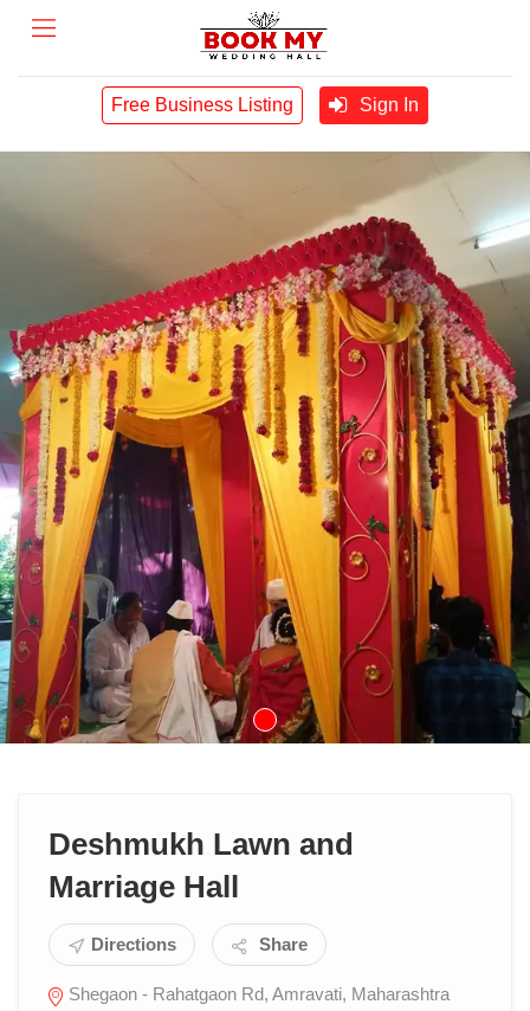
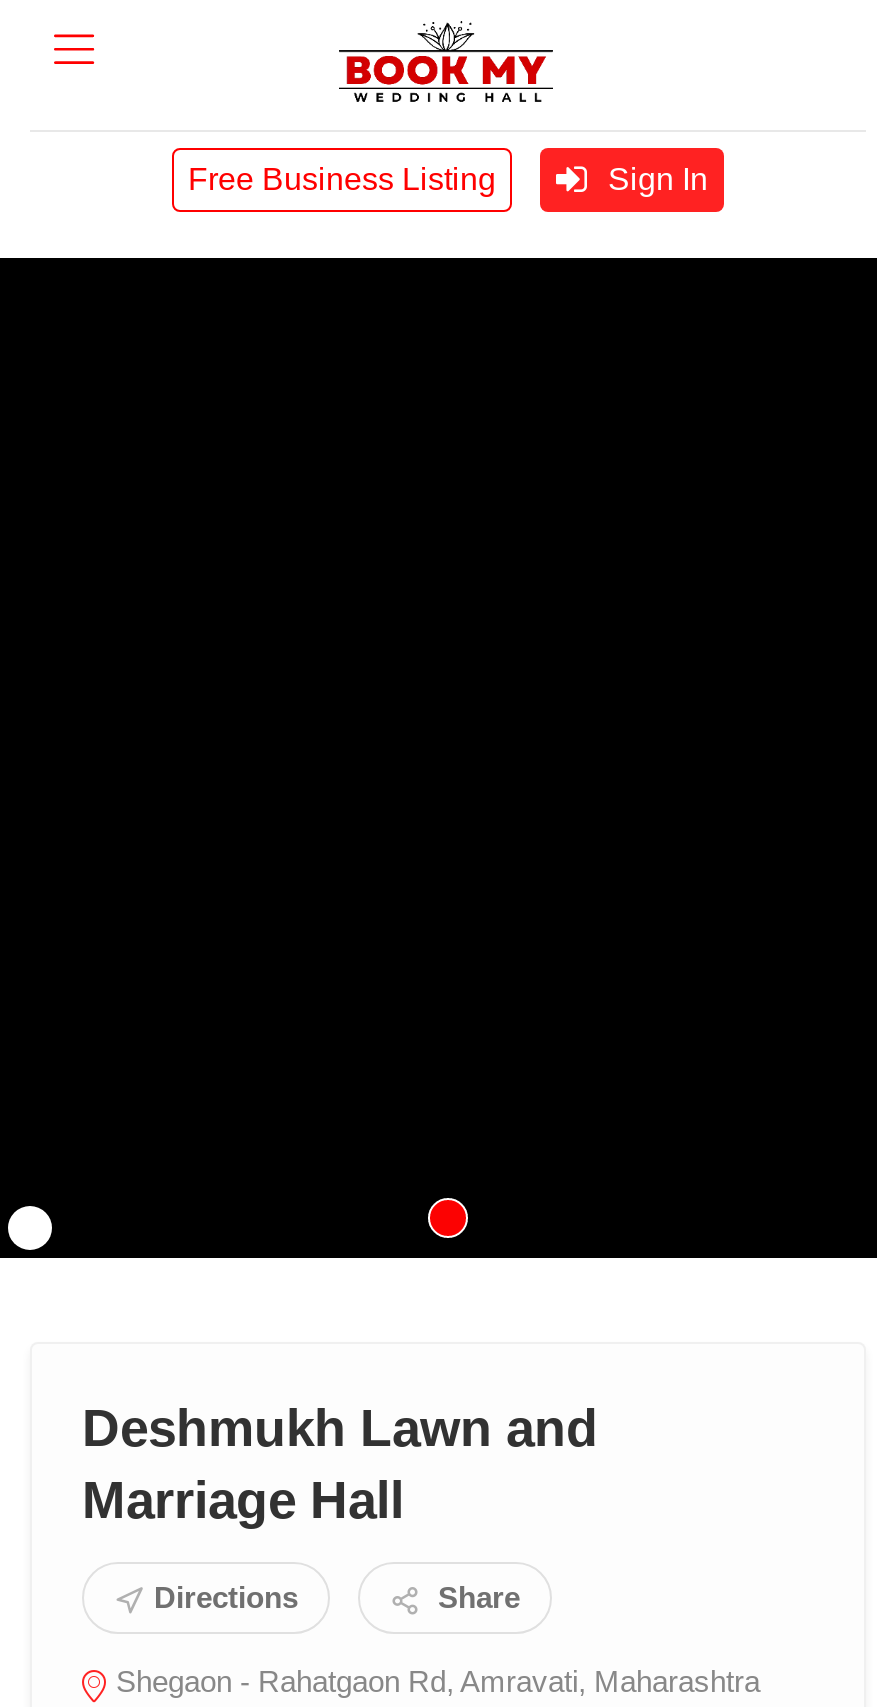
[4,152,526,745] [image] -> none

